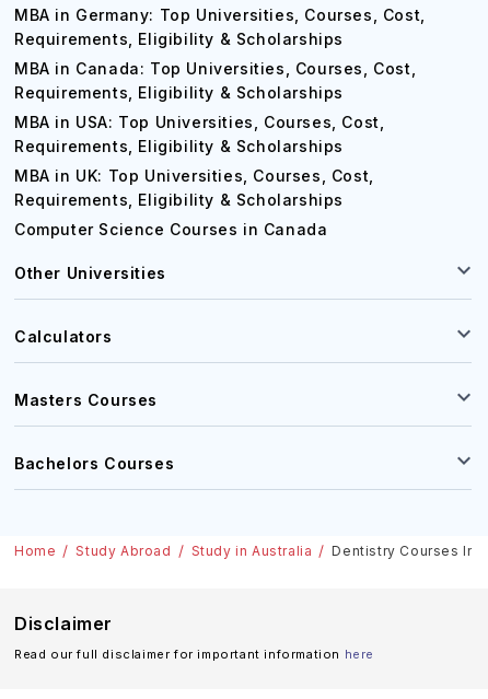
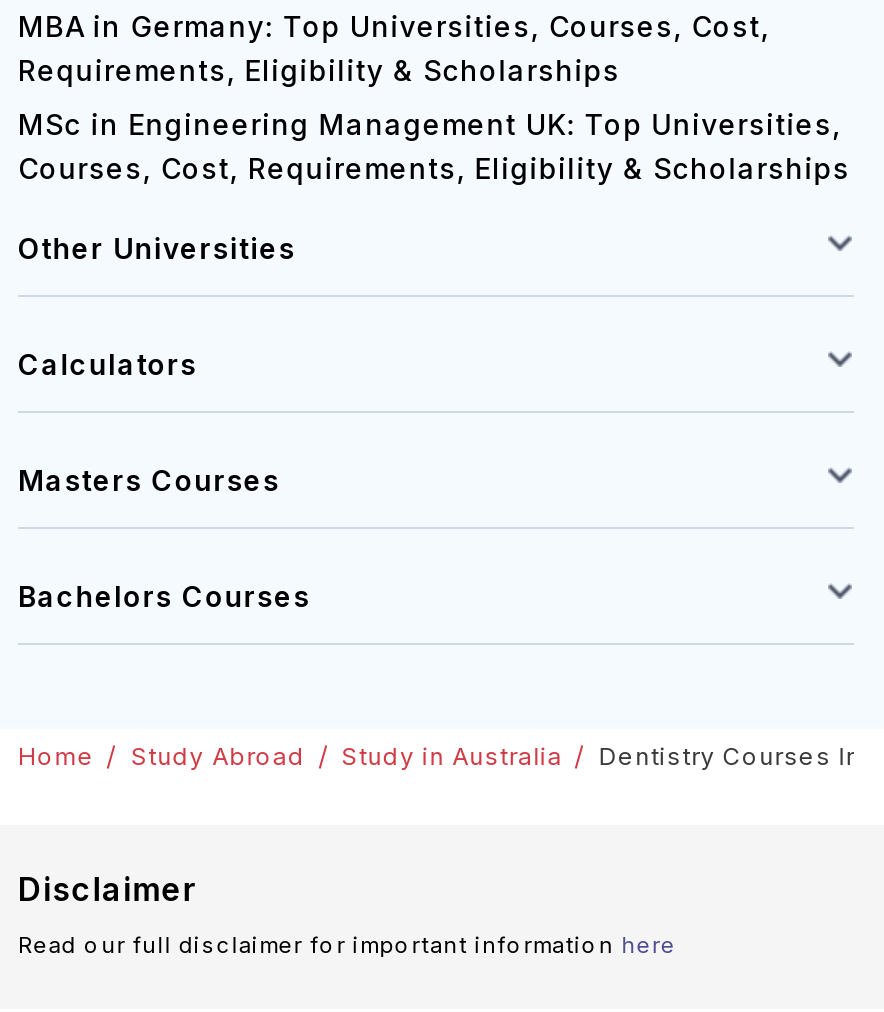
[14,59,416,238] MBA in Canada: Top Universities, Courses, Cost, | Requirements, Eligibility & Scholarships | MBA in USA: Top Universities, Courses, Cost, | Requirements, Eligibility & Scholarships | MBA in UK: Top Universities, Courses, Cost, | Requirements, Eligibility & Scholarships | Computer Science Courses in Canada -> [18,107,850,185] MSc in Engineering Management UK: Top Universities, | Courses, Cost, Requirements, Eligibility & Scholarships

